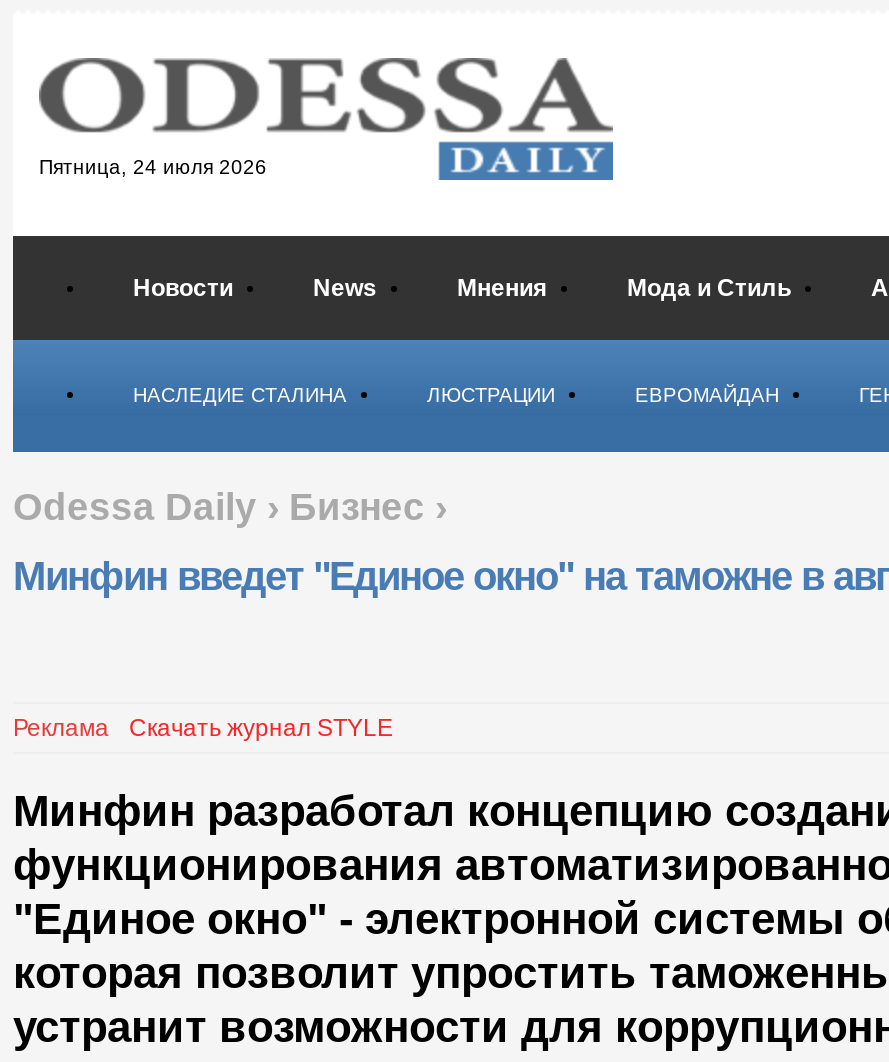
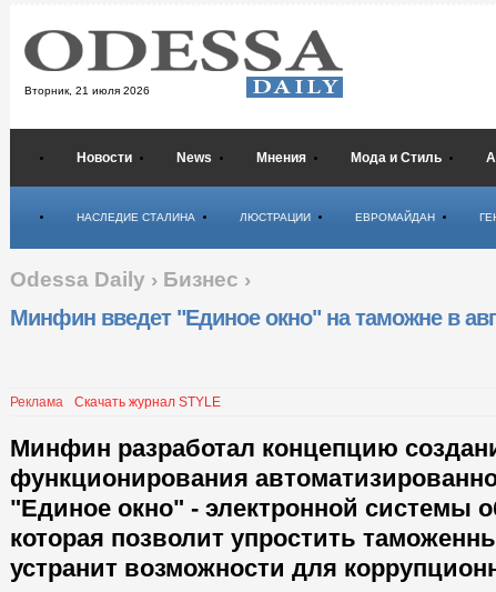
[39,156,267,178] Пятница, 24 июля 2026 -> [24,84,150,97] Вторник, 21 июля 2026

